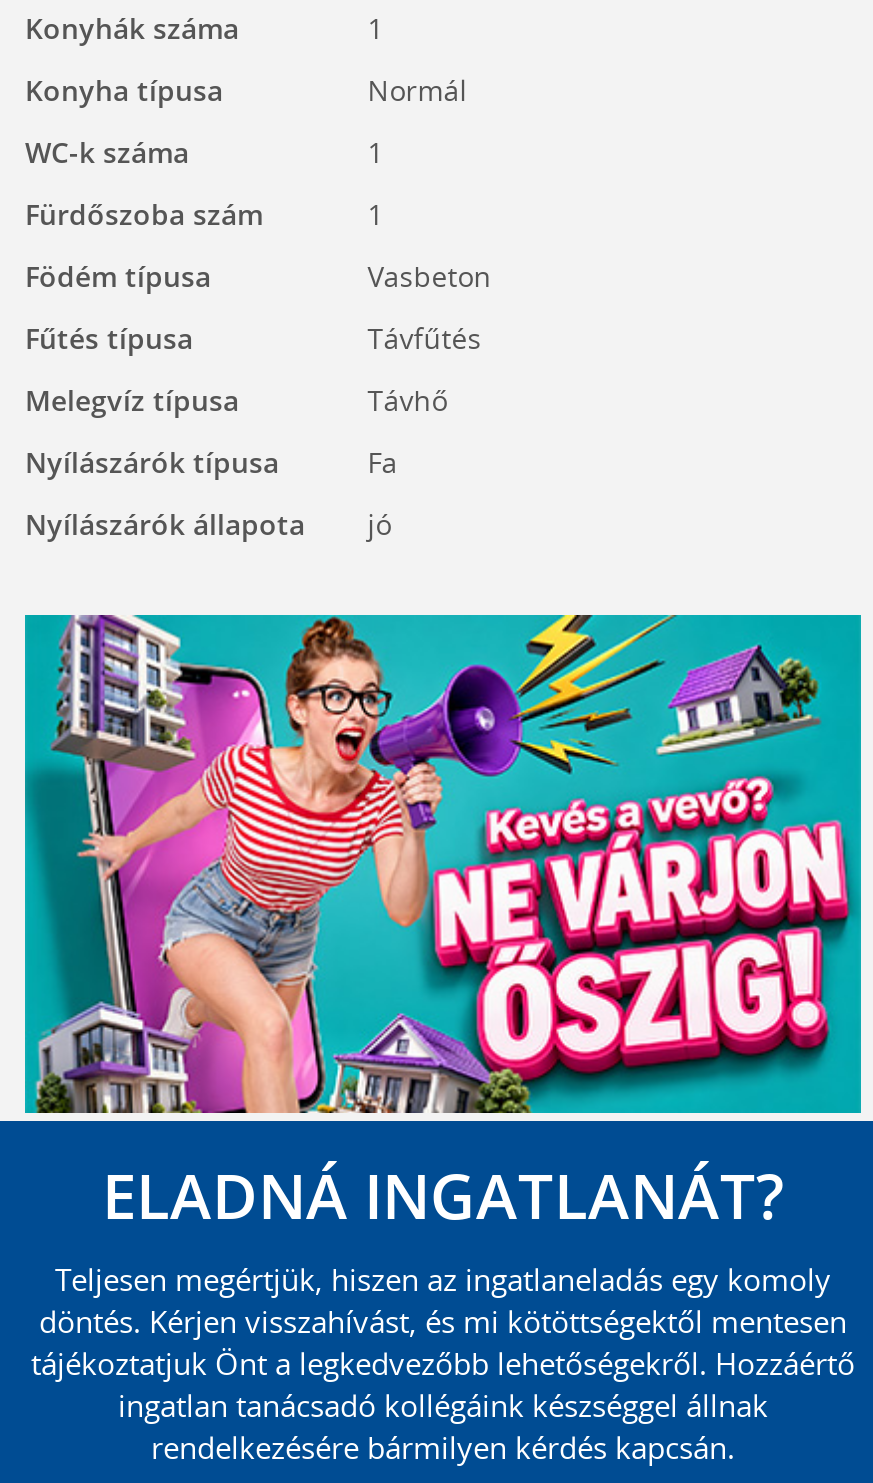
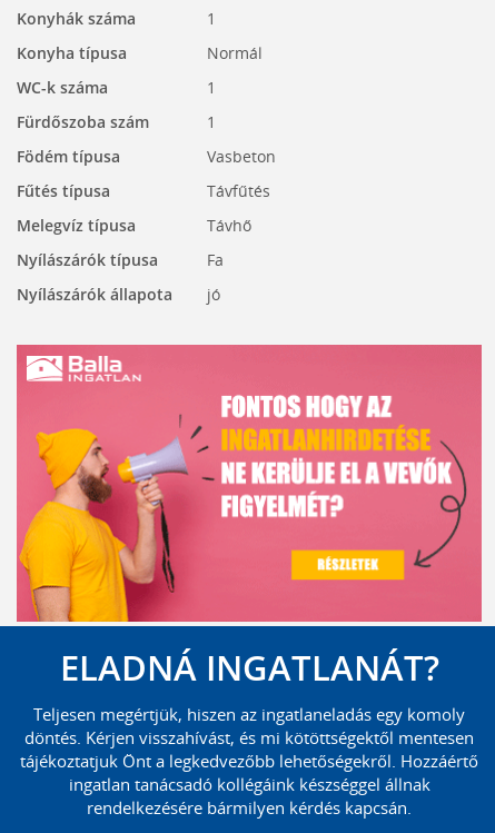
[23,613,863,1115] [image] -> [16,344,483,623] [image]

